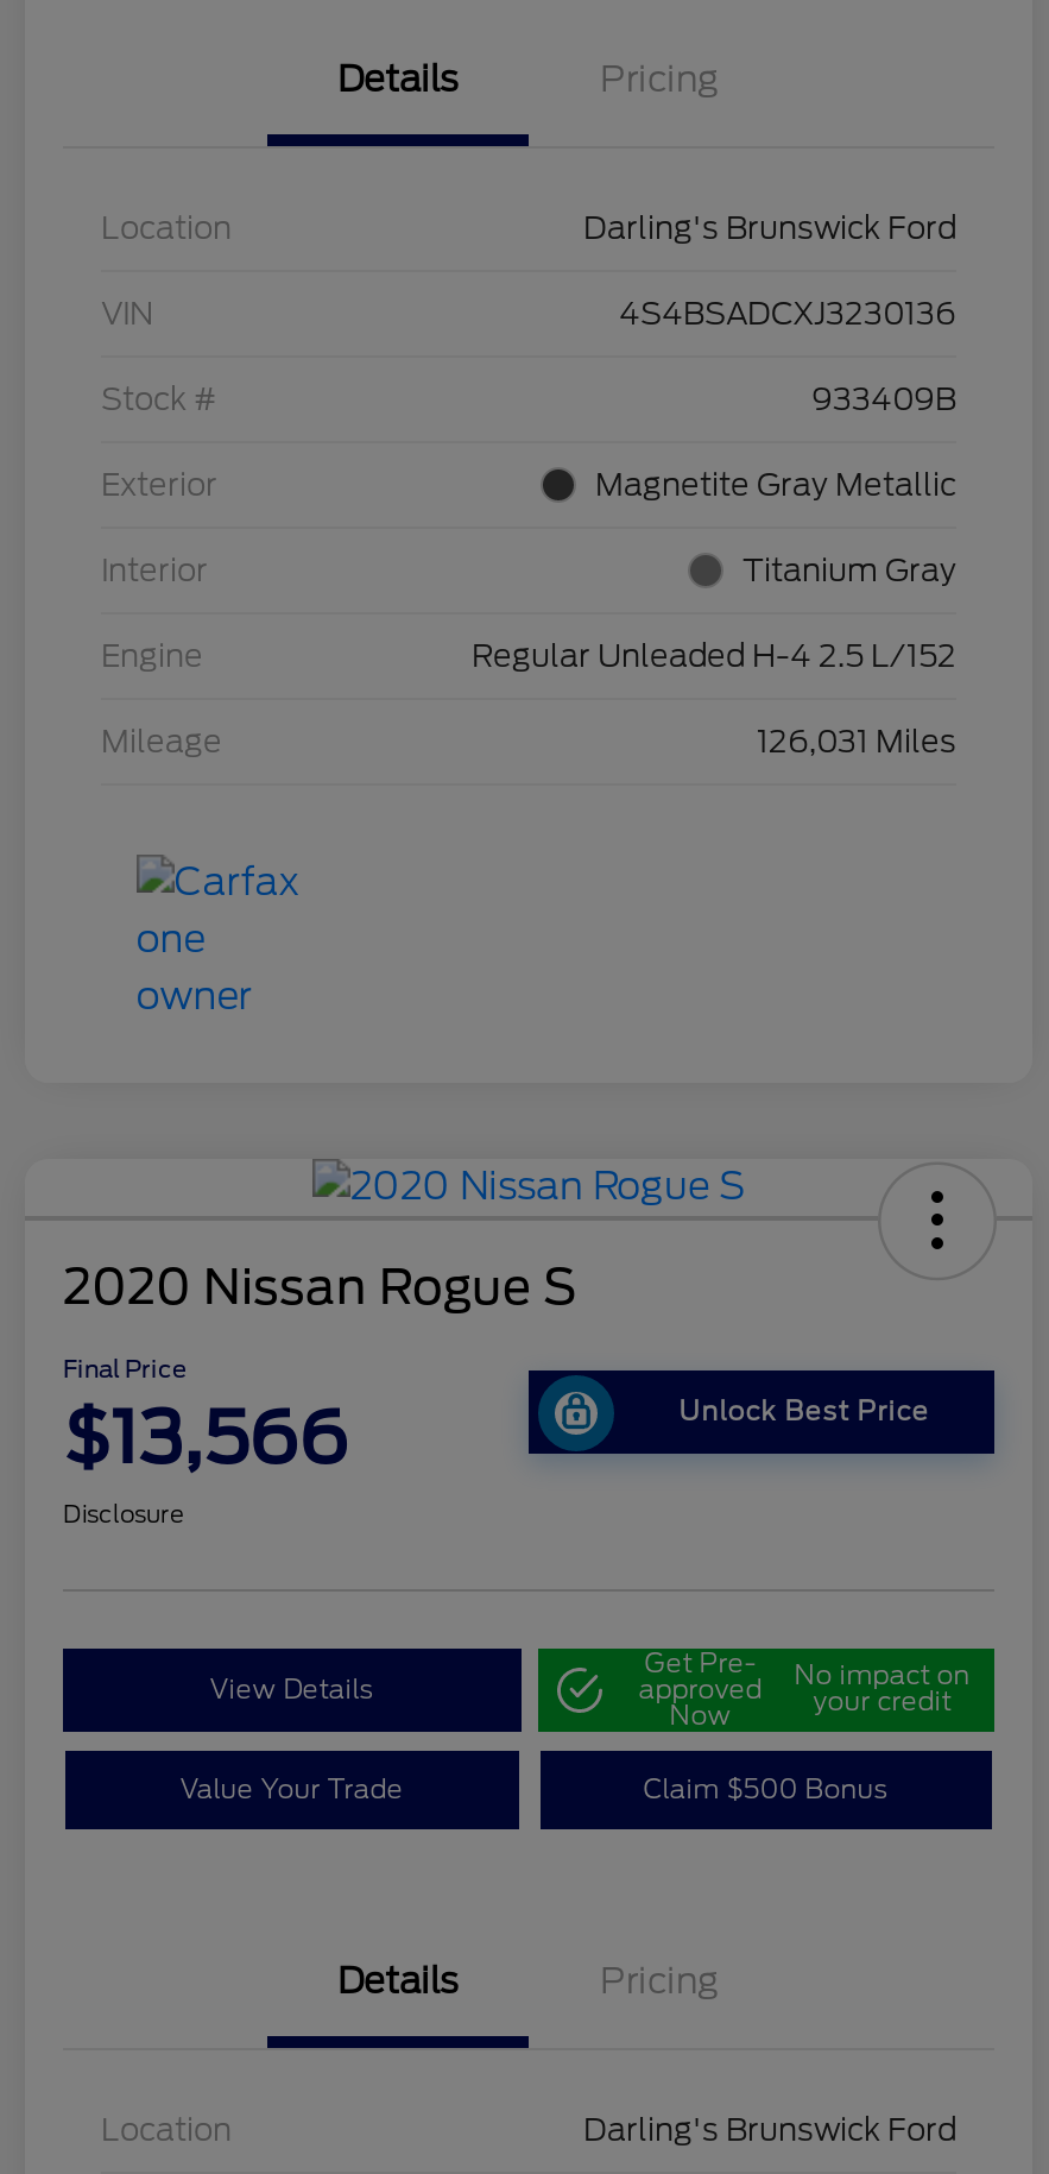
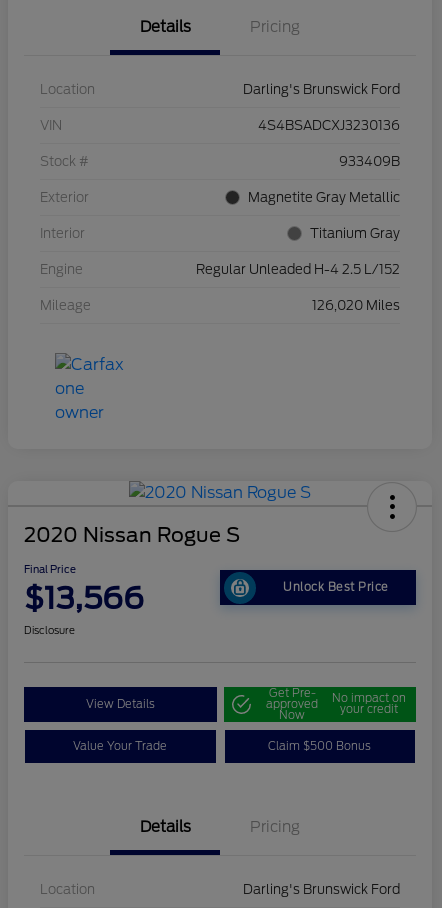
[757,723,956,759] 126,031 Miles -> [312,298,400,313] 126,020 Miles

